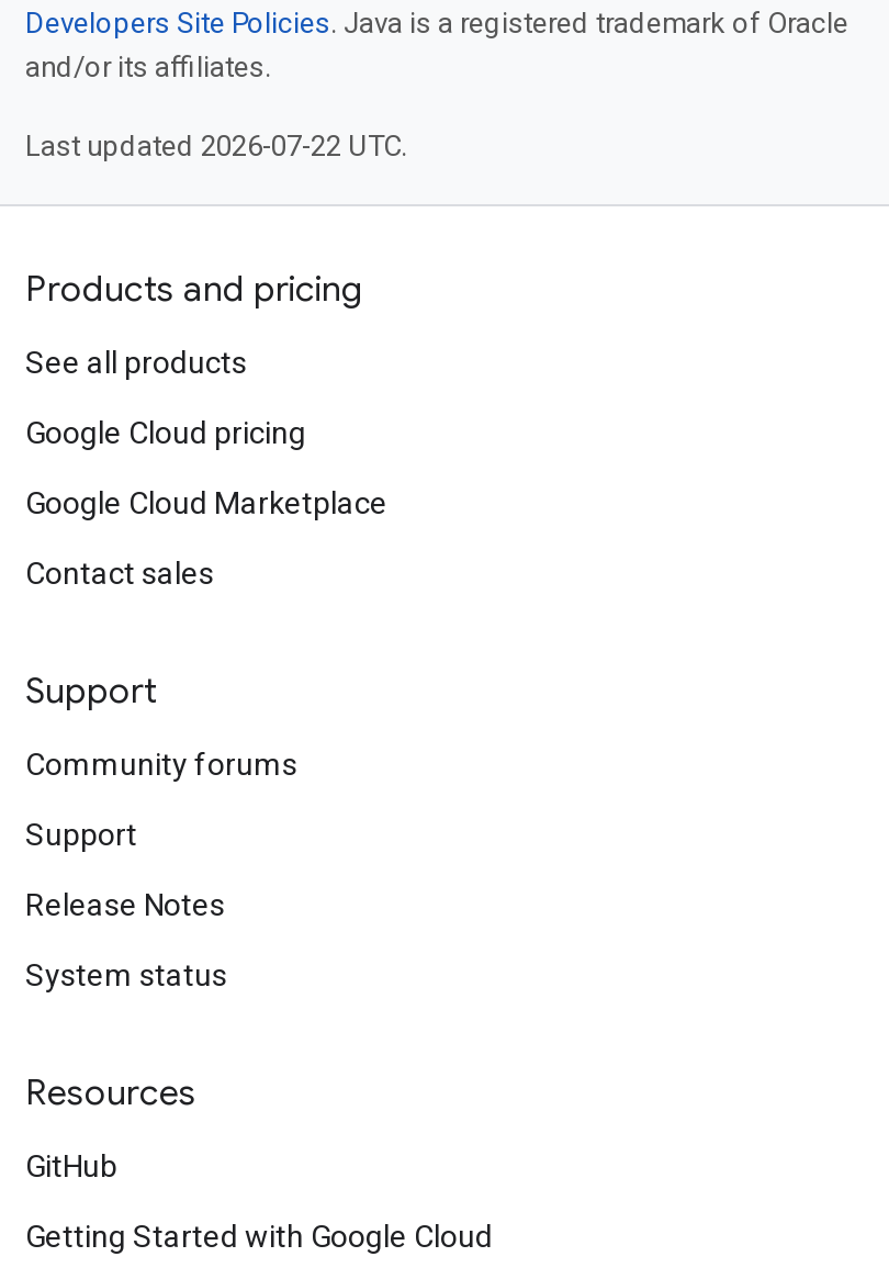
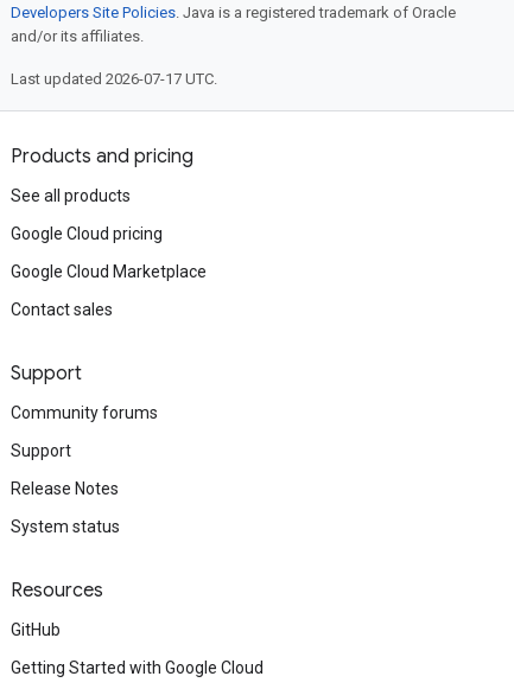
[25,130,407,162] Last updated 2026-07-22 UTC. -> [11,70,217,88] Last updated 2026-07-17 UTC.

